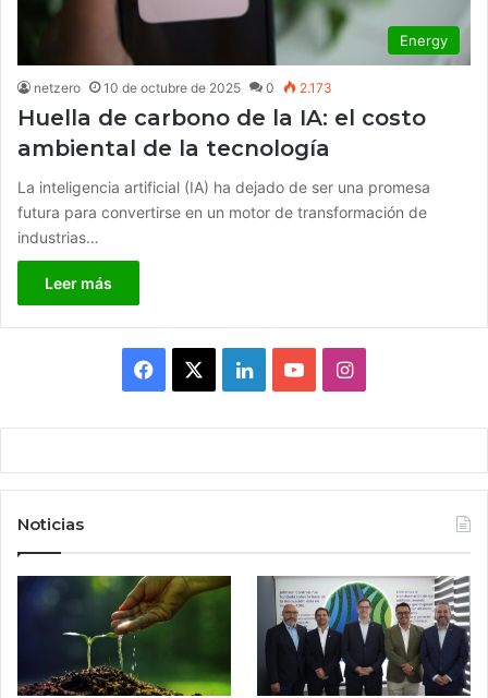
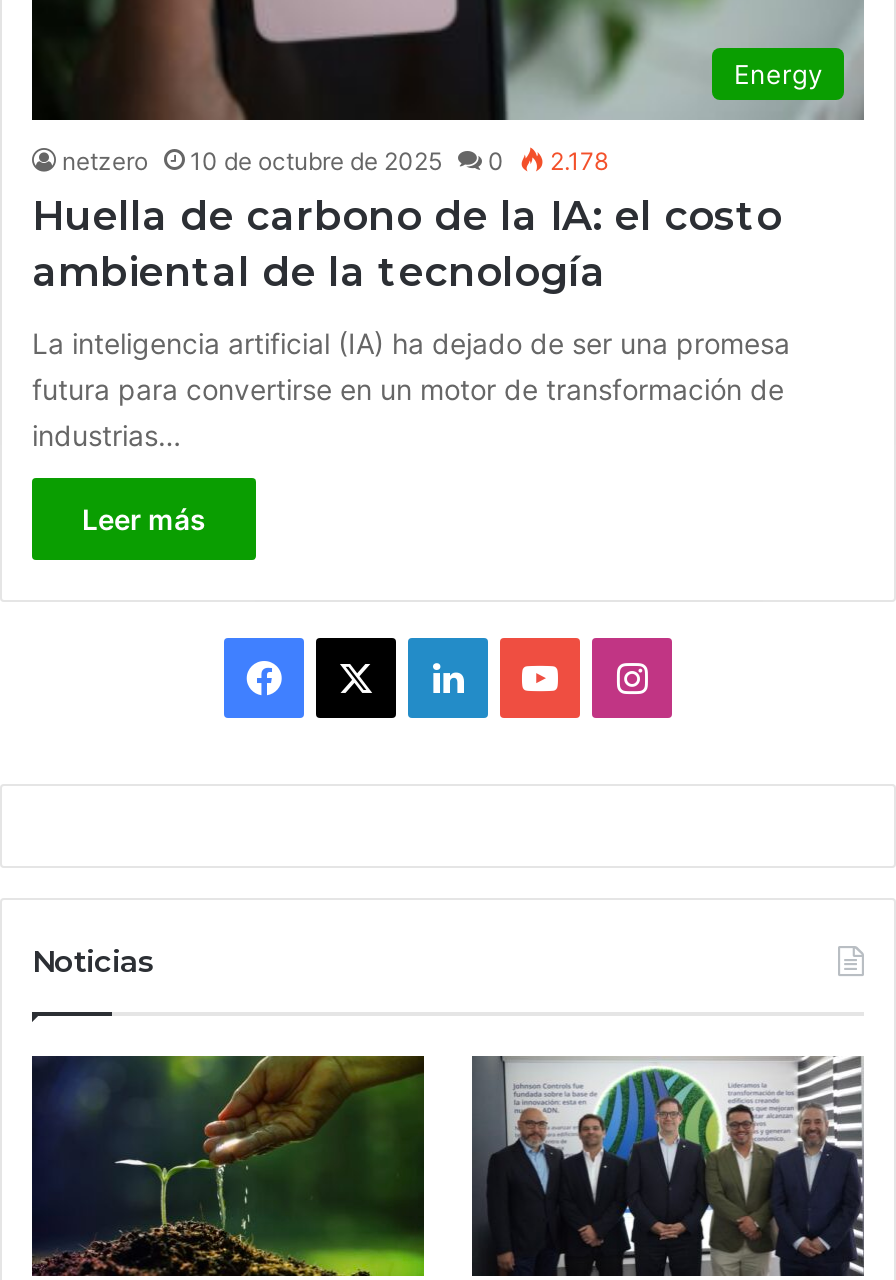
[34,79,332,96] netzero 10 de octubre de 2025 0 2.173 -> [62,146,608,176] netzero 10 de octubre de 2025 0 2.178

